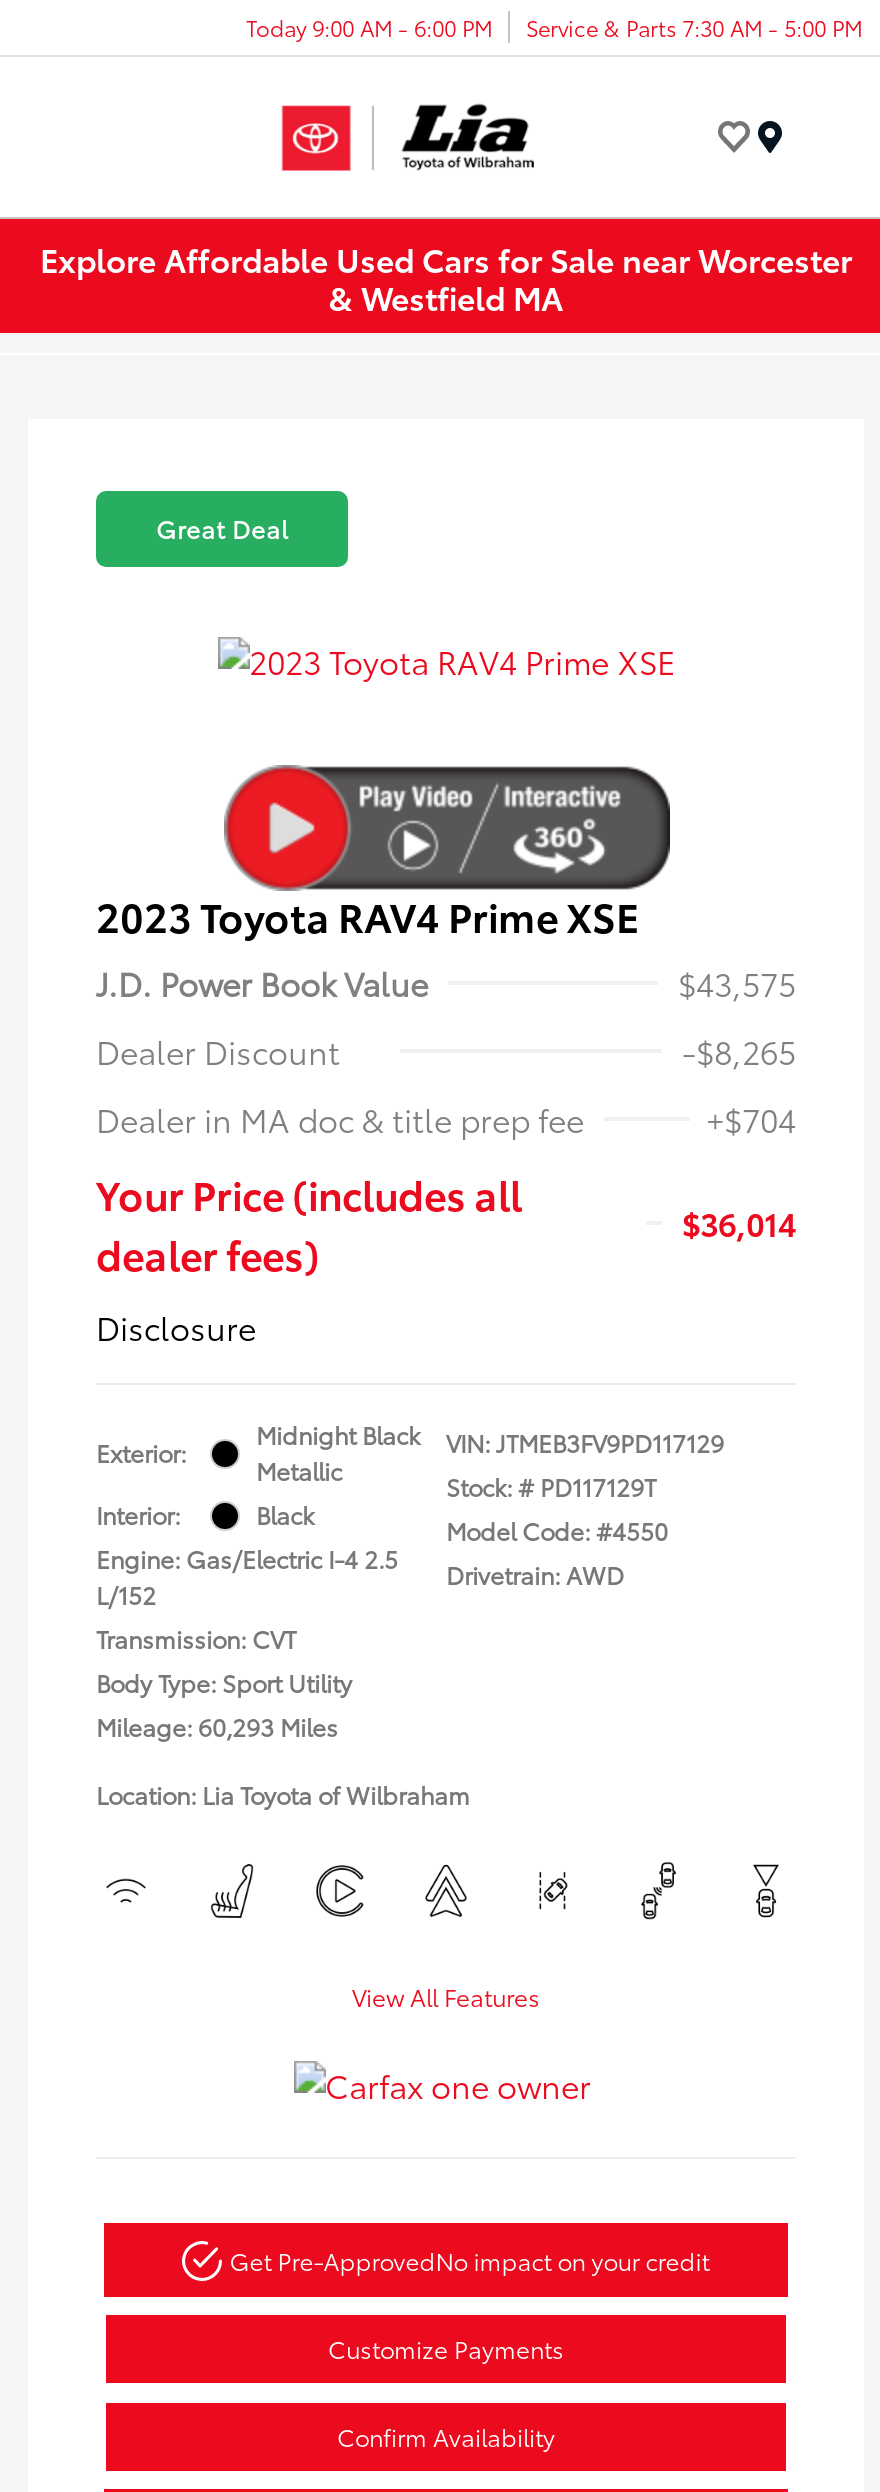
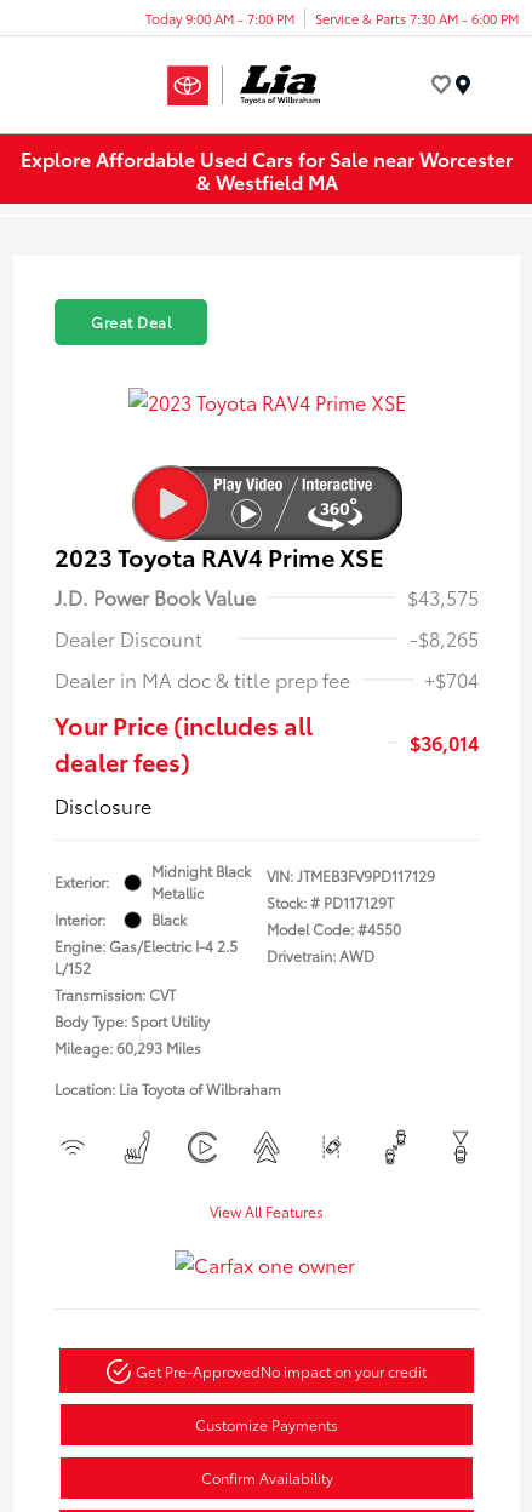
[246,10,492,42] Today 9:00 AM - 6:00 PM -> [145,8,294,27] Today 9:00 AM - 7:00 PM
[526,10,862,42] Service & Parts 7:30 AM - 5:00 PM -> [315,8,519,27] Service & Parts 7:30 AM - 6:00 PM

